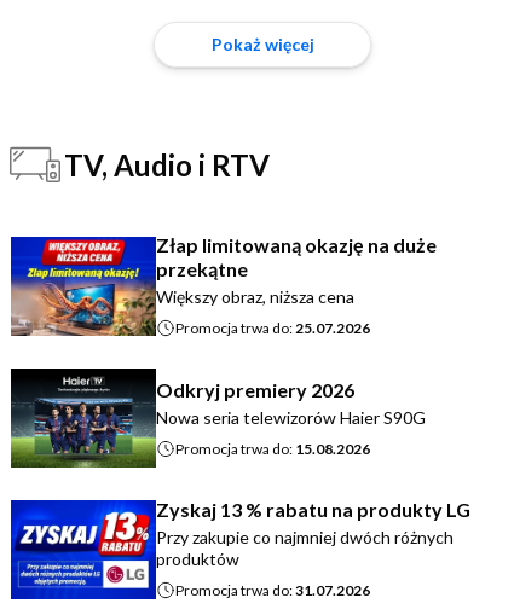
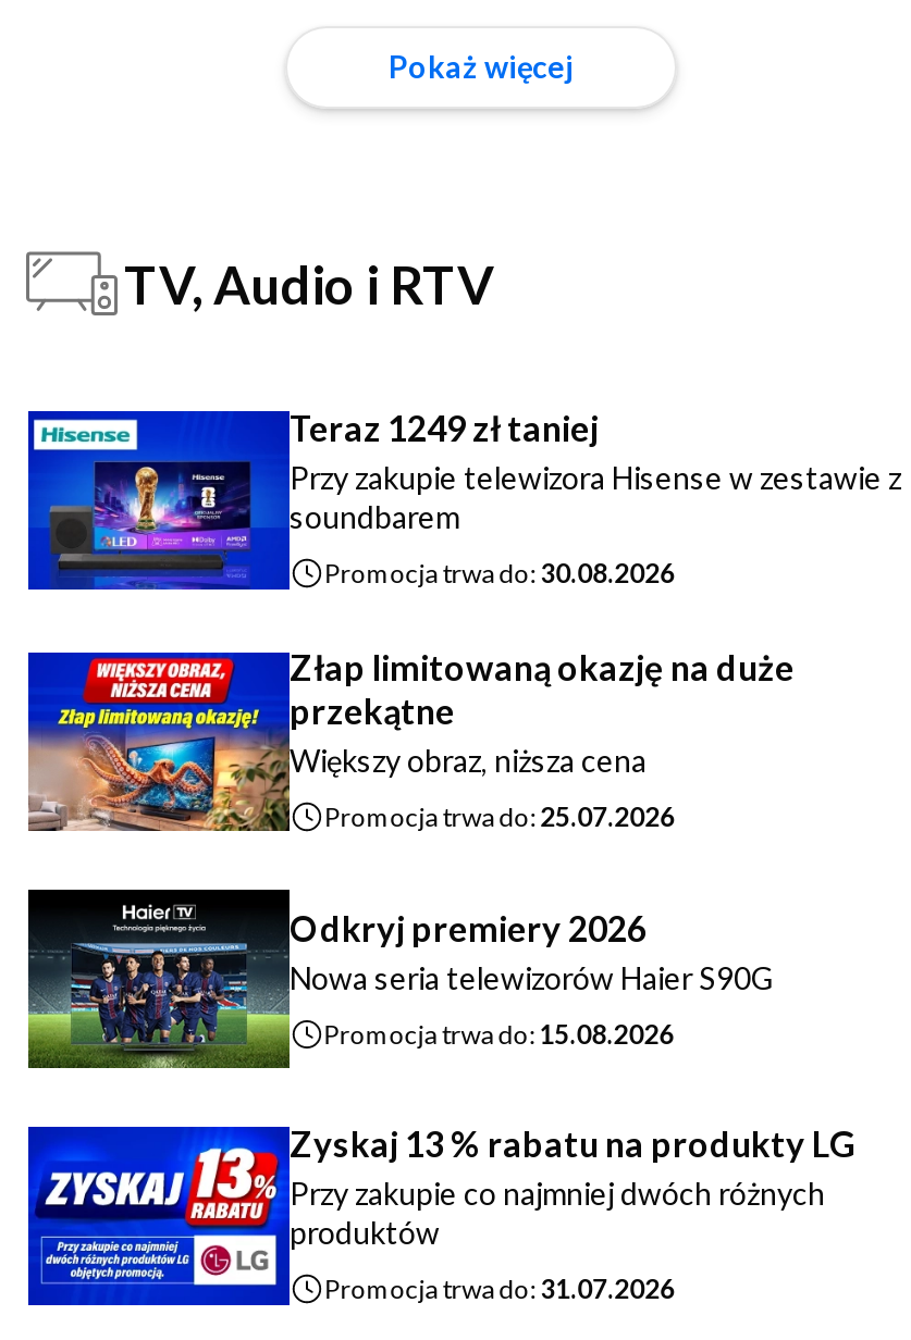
none -> [26,407,901,592] [image] | Teraz 1249 zł taniej | Przy zakupie telewizora Hisense w zestawie z | soundbarem | Promocja trwa do: 30.08.2026

